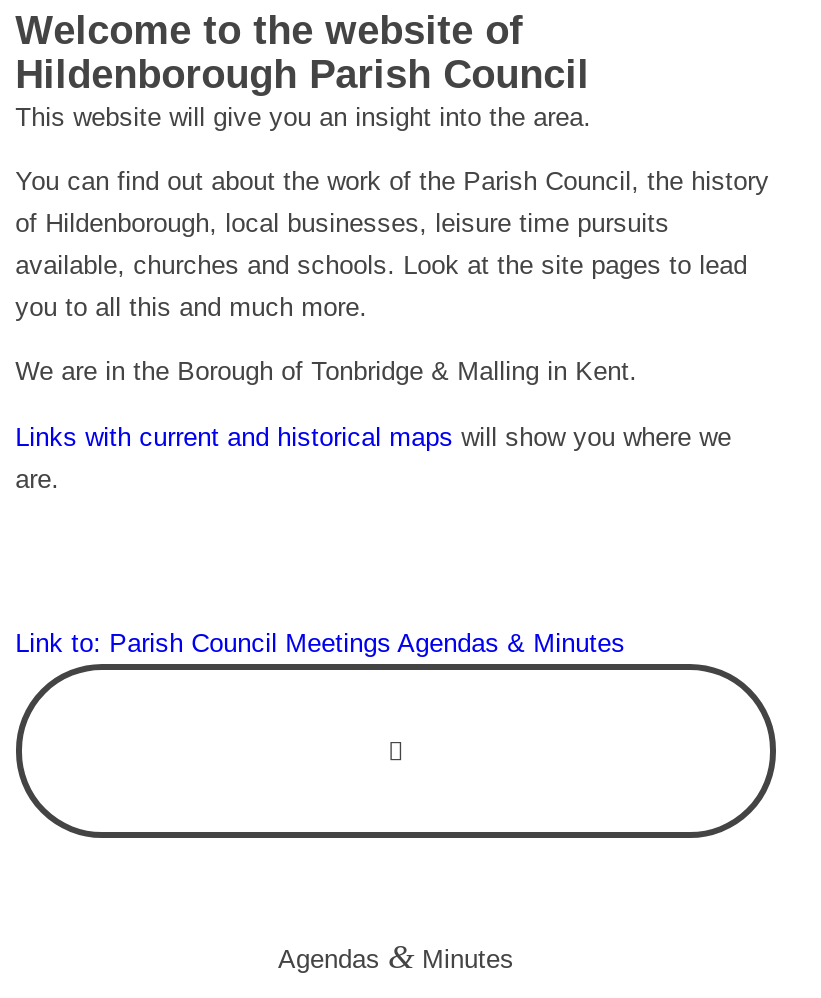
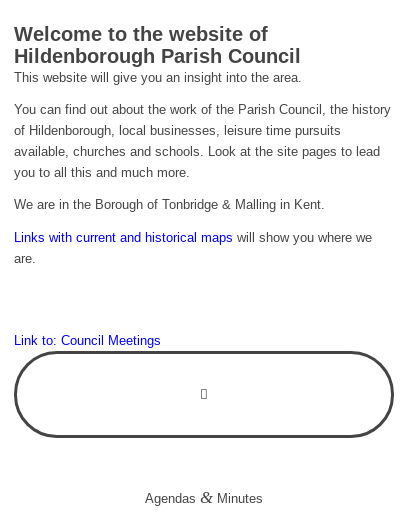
[15,627,625,657] Link to: Parish Council Meetings Agendas & Minutes -> [14,332,161,347] Link to: Council Meetings

